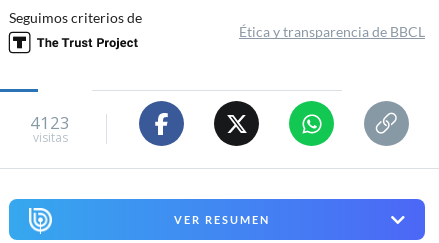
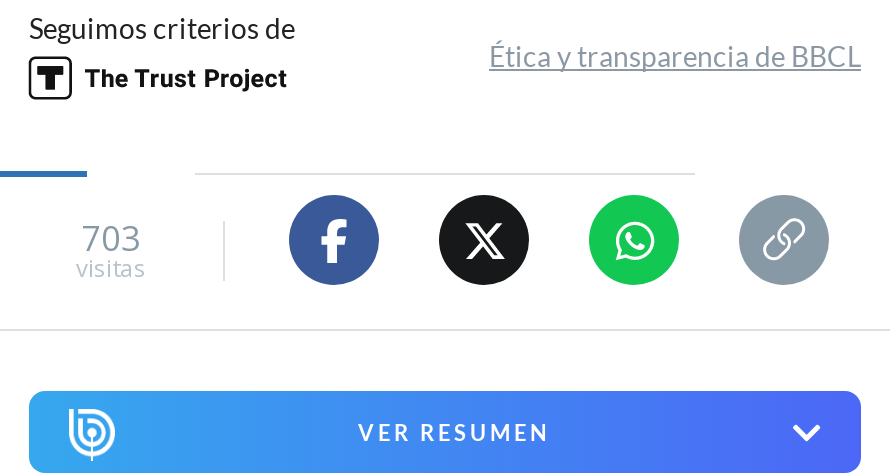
[30,111,70,134] 4123 -> [81,215,141,261] 703

